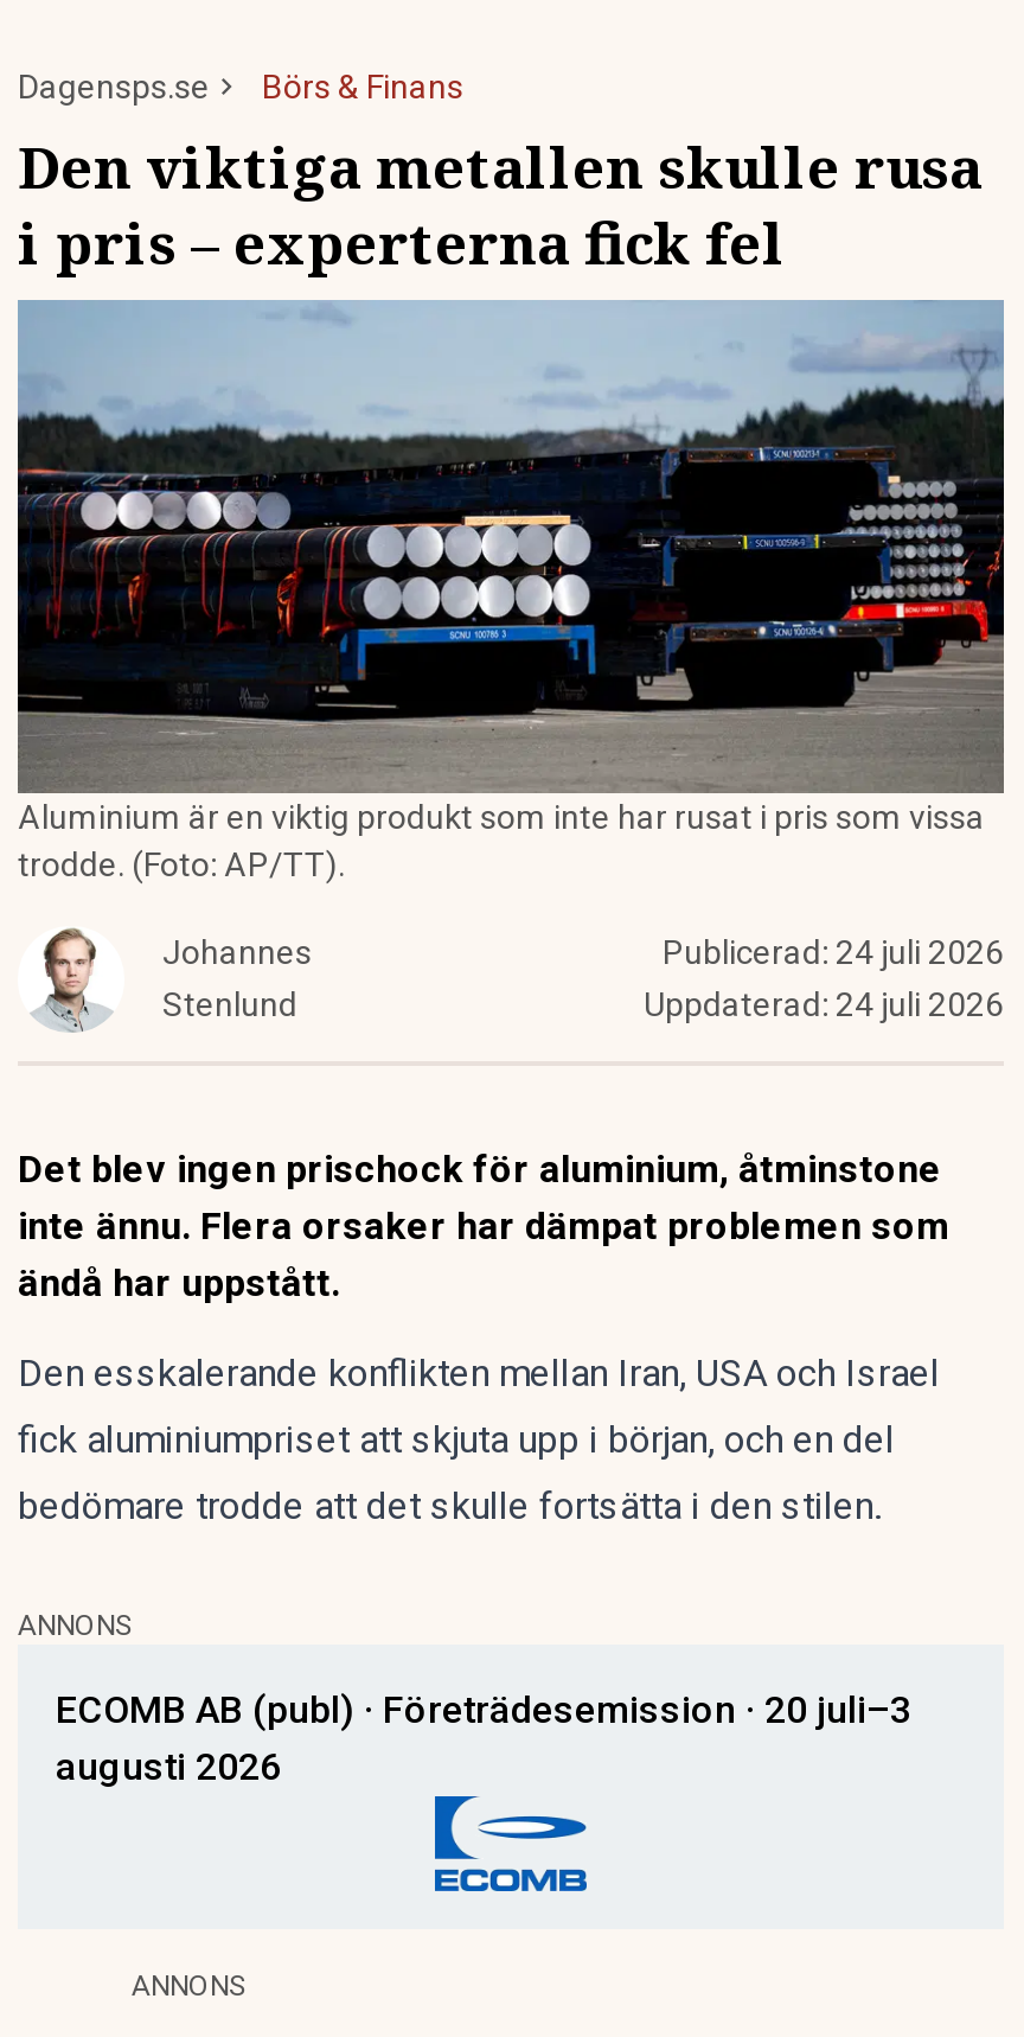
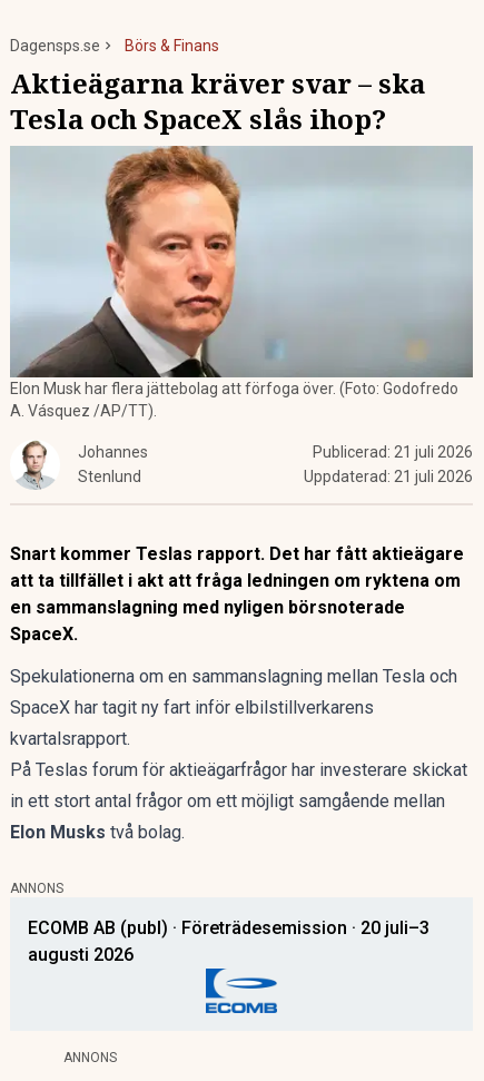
[18,127,983,281] Den viktiga metallen skulle rusa | i pris – experterna fick fel -> [10,65,425,137] Aktieägarna kräver svar – ska | Tesla och SpaceX slås ihop?
[15,300,1006,883] [image] | Aluminium är en viktig produkt som inte har rusat i pris som vissa | trodde. (Foto: AP/TT). -> [10,146,473,420] [image] | Elon Musk har flera jättebolag att förfoga över. (Foto: Godofredo | A. Vásquez /AP/TT).
[644,933,1004,1023] Publicerad: 24 juli 2026 | Uppdaterad: 24 juli 2026 -> [304,443,473,485] Publicerad: 21 juli 2026 | Uppdaterad: 21 juli 2026
[18,1147,949,1528] Det blev ingen prischock för aluminium, åtminstone | inte ännu. Flera orsaker har dämpat problemen som | ändå har uppstått. | Den esskalerande konflikten mellan Iran, USA och Israel | fick aluminiumpriset att skjuta upp i början, och en del | bedömare trodde att det skulle fortsätta i den stilen. -> [10,543,467,843] Snart kommer Teslas rapport. Det har fått aktieägare | att ta tillfället i akt att fråga ledningen om ryktena om | en sammanslagning med nyligen börsnoterade | SpaceX. | Spekulationerna om en sammanslagning mellan Tesla och | SpaceX har tagit ny fart inför elbilstillverkarens | kvartalsrapport. | På Teslas forum för aktieägarfrågor har investerare skickat | in ett stort antal frågor om ett möjligt samgående mellan | Elon Musks två bolag.

